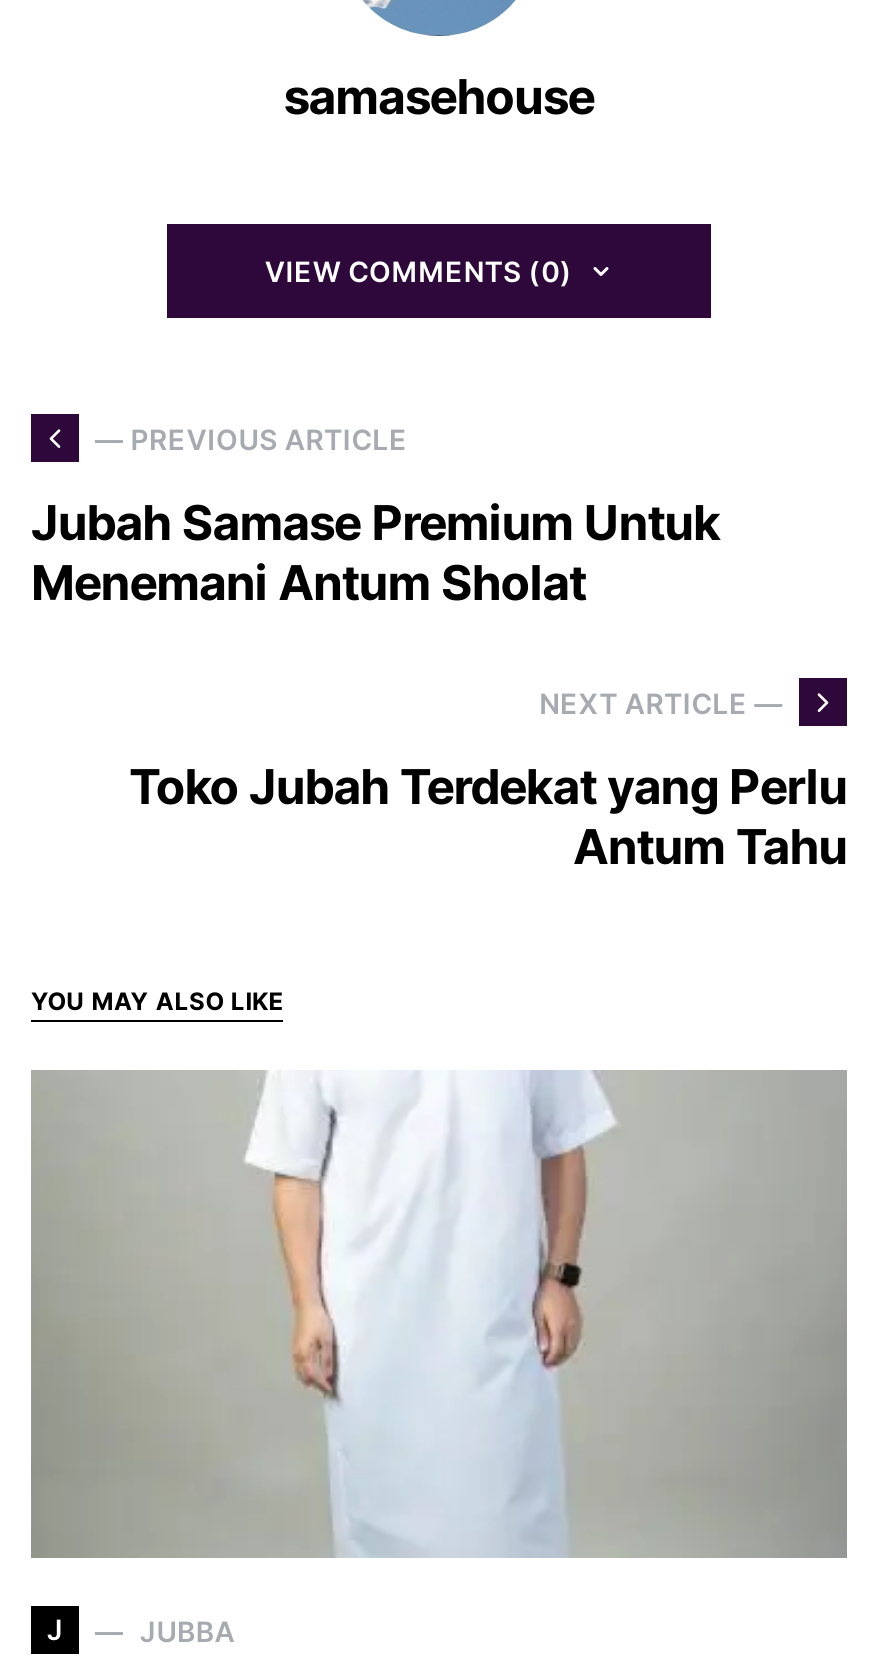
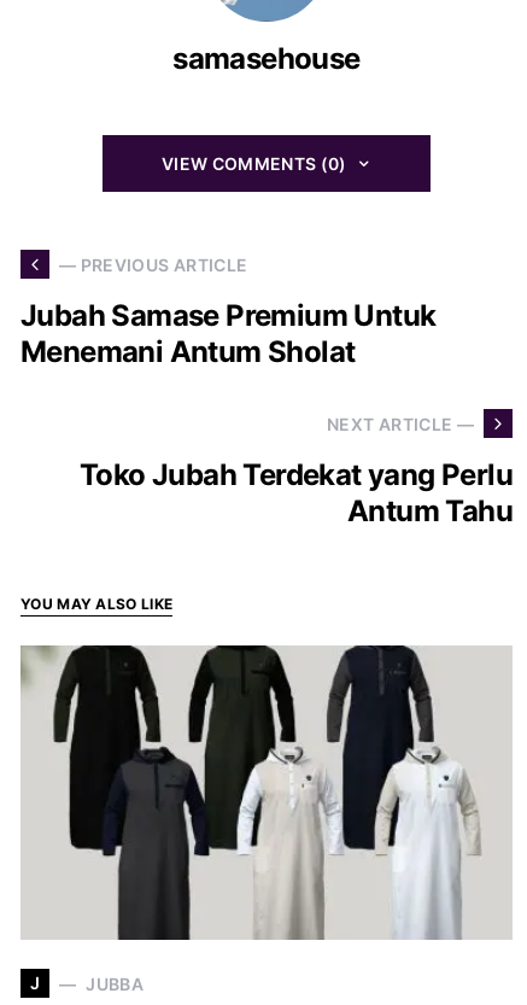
[31,1070,847,1558] [image] -> [22,644,511,940] [image]

